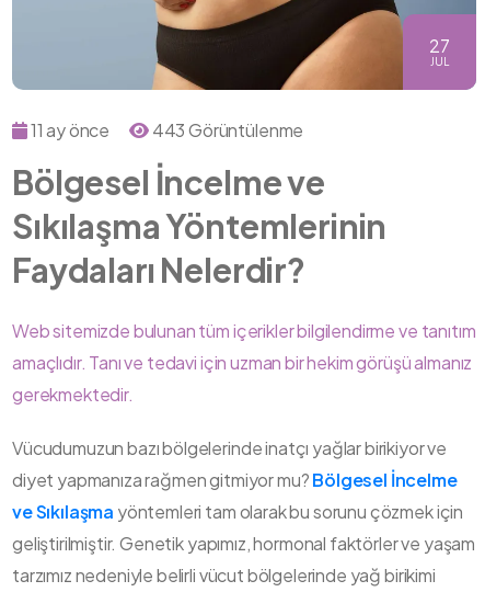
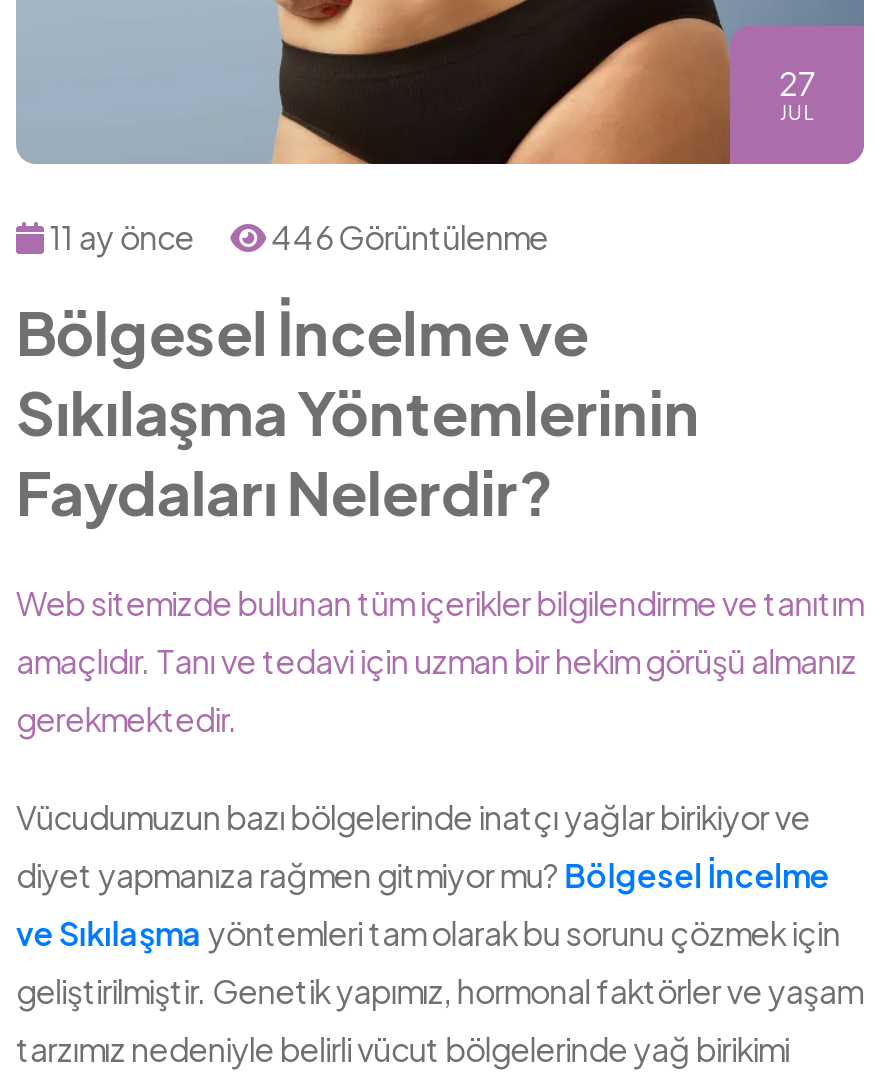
[149,119,303,142] 443 Görüntülenme -> [266,217,548,259] 446 Görüntülenme

